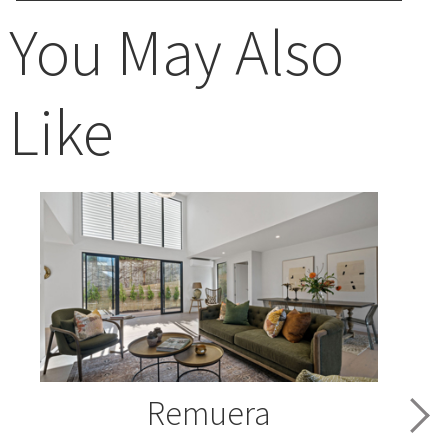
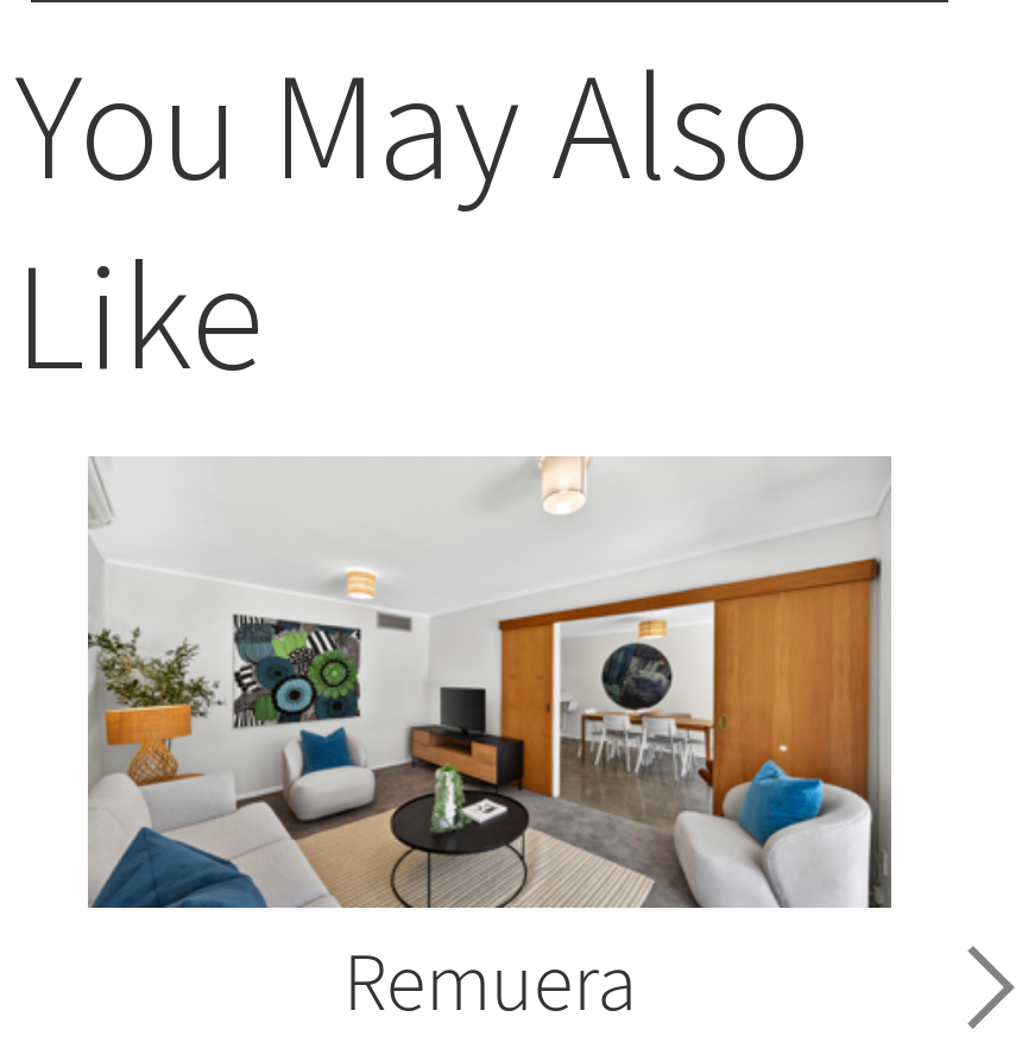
[41,192,378,383] [image] -> [88,456,891,910] [image]

